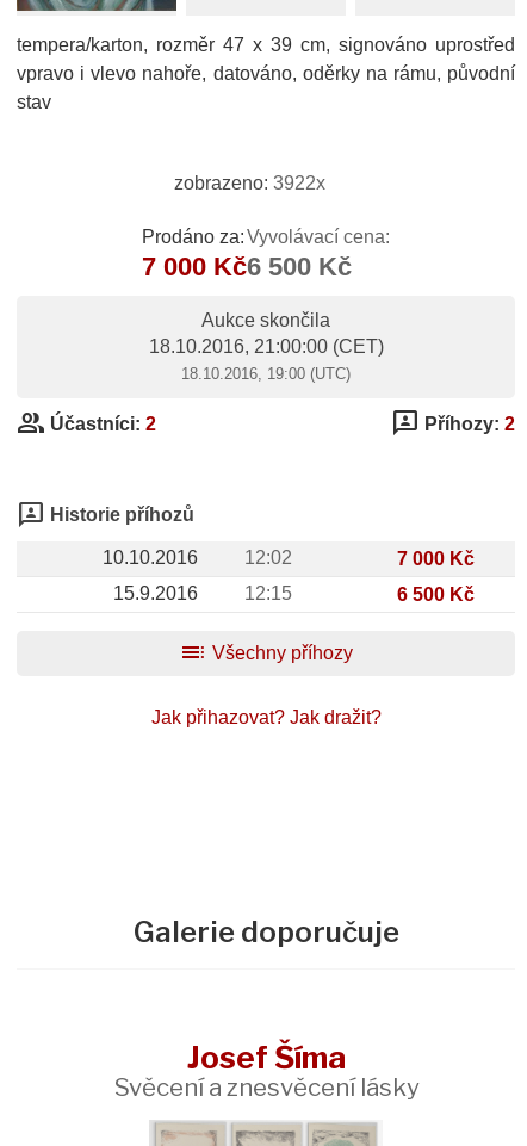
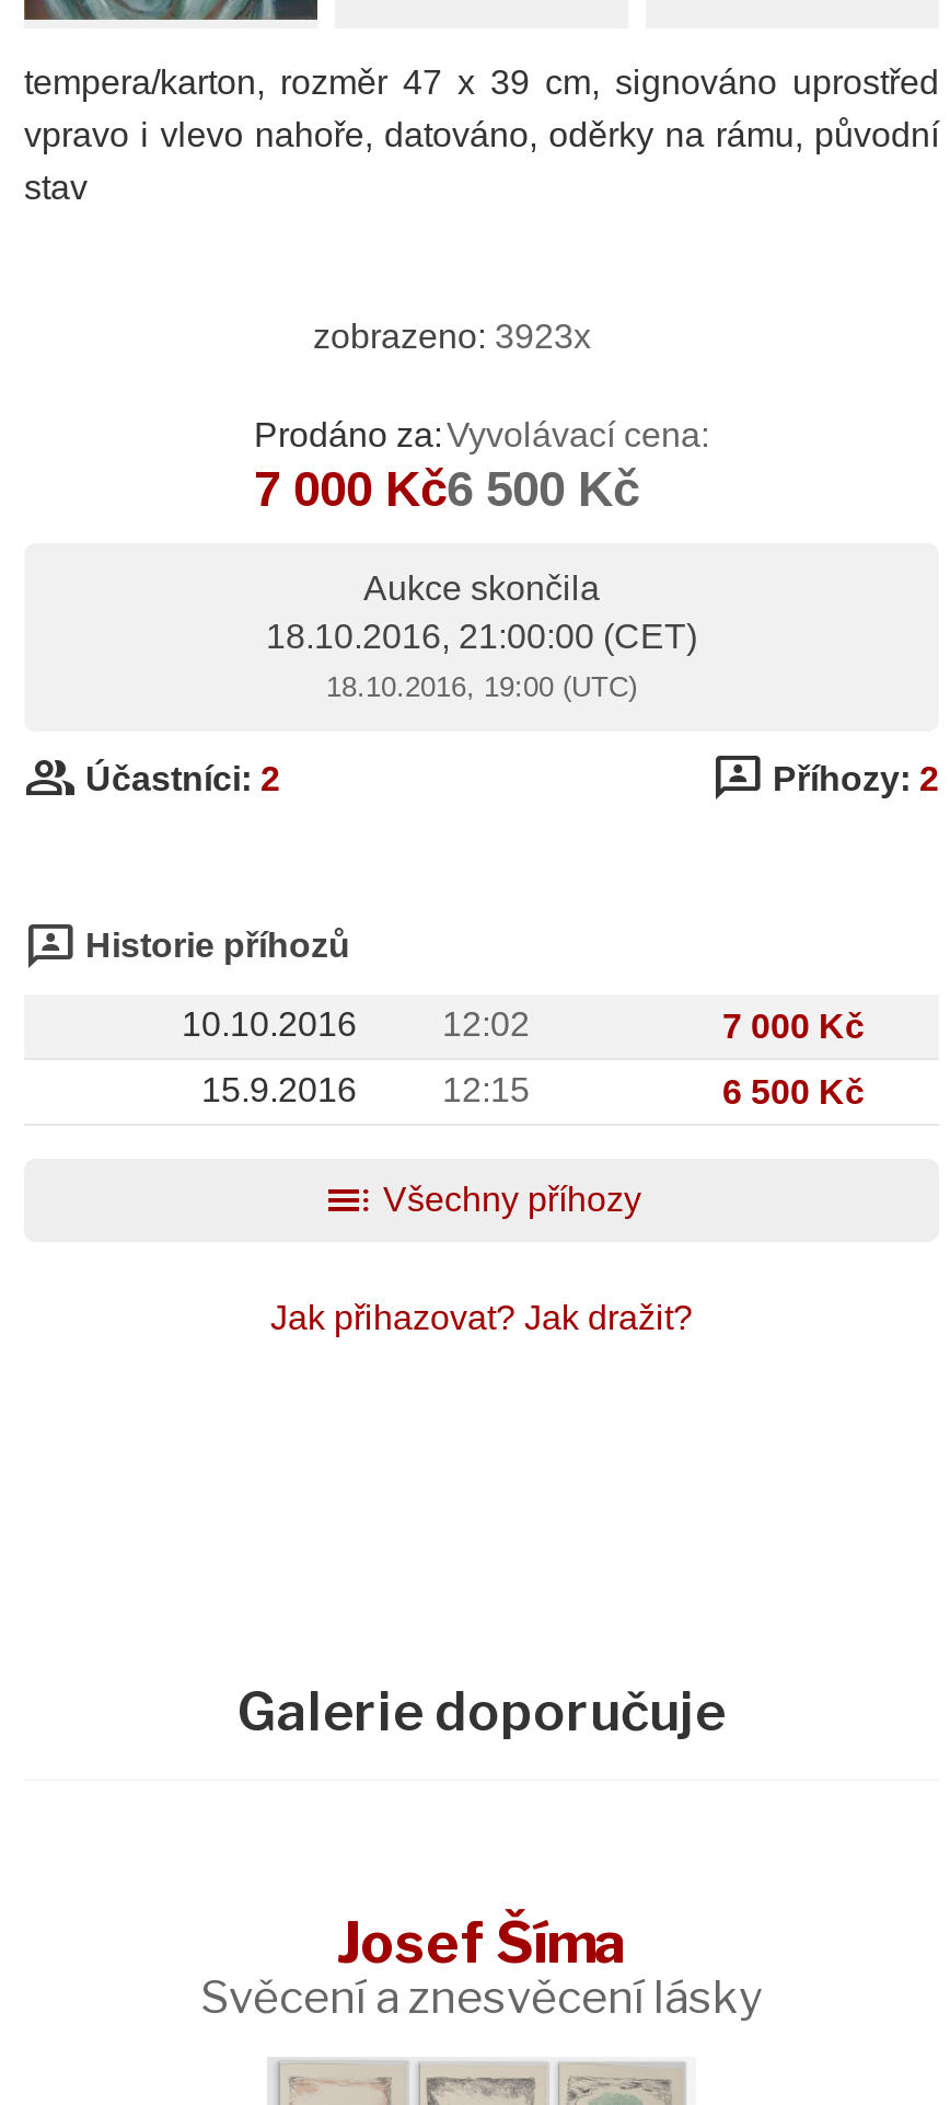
[174,172,325,193] zobrazeno: 3922x -> [313,317,591,354] zobrazeno: 3923x

